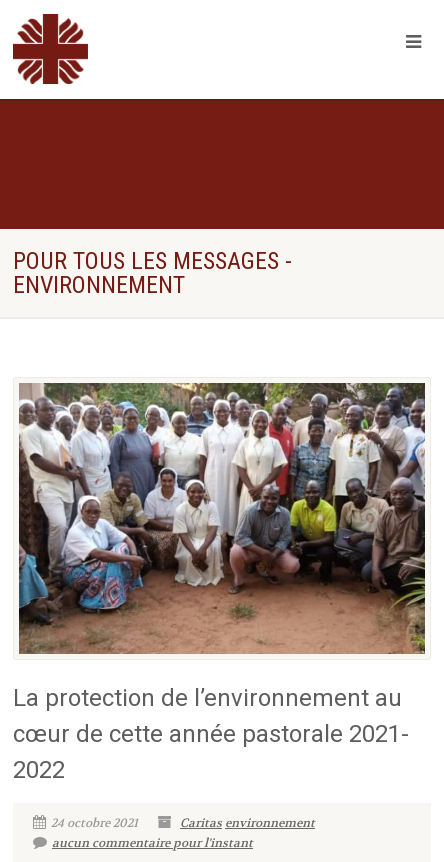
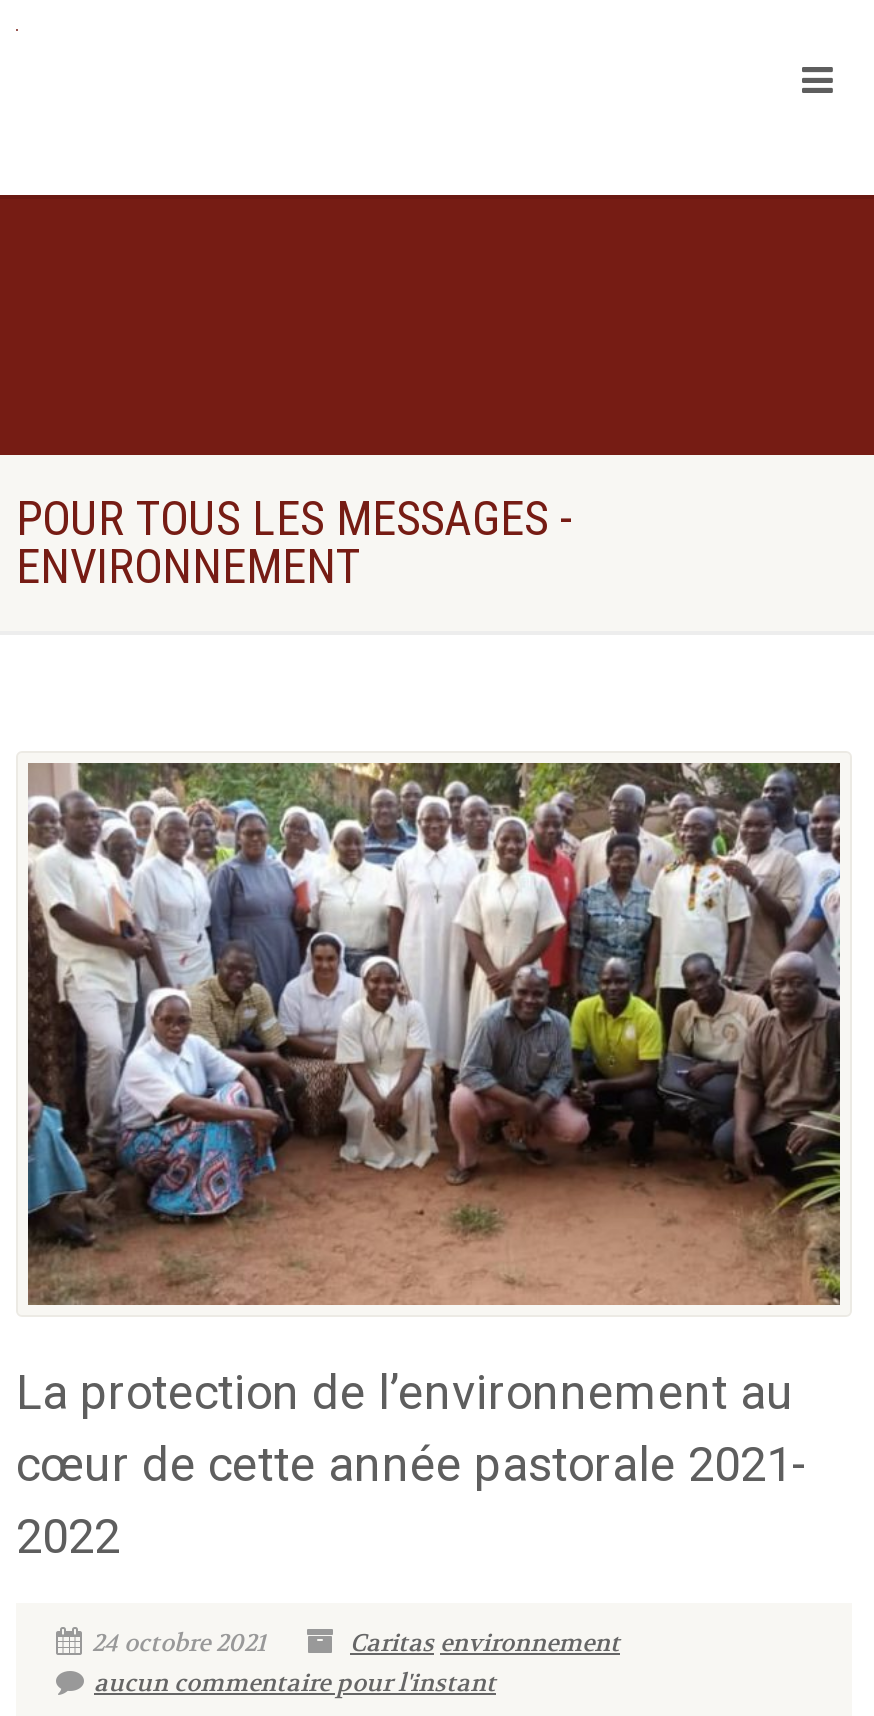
[12,13,89,85] [image] -> none

